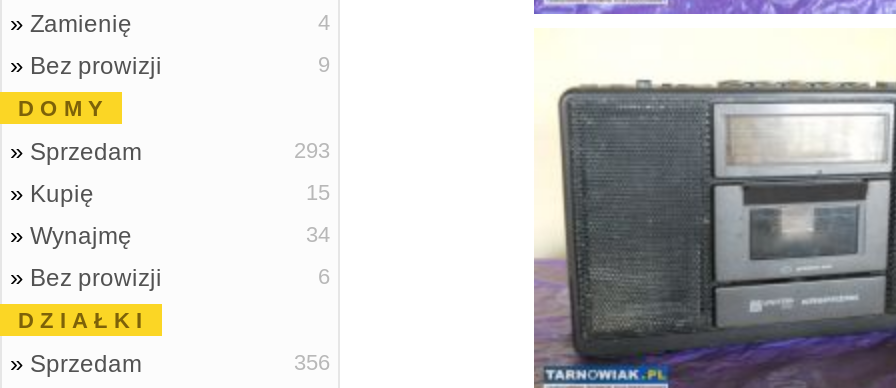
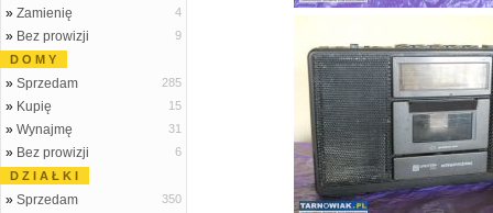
[294,138,330,162] 293 -> [162,76,182,89] 285
[306,222,330,246] 34 -> [168,122,182,135] 31
[294,350,330,374] 356 -> [162,192,182,205] 350

